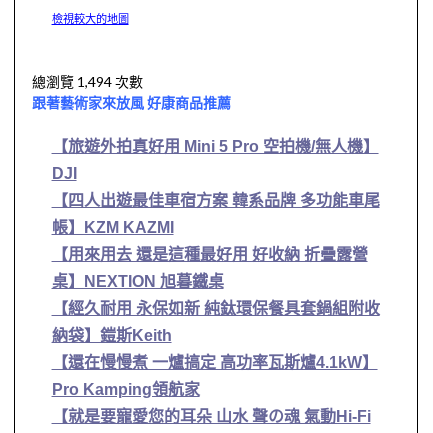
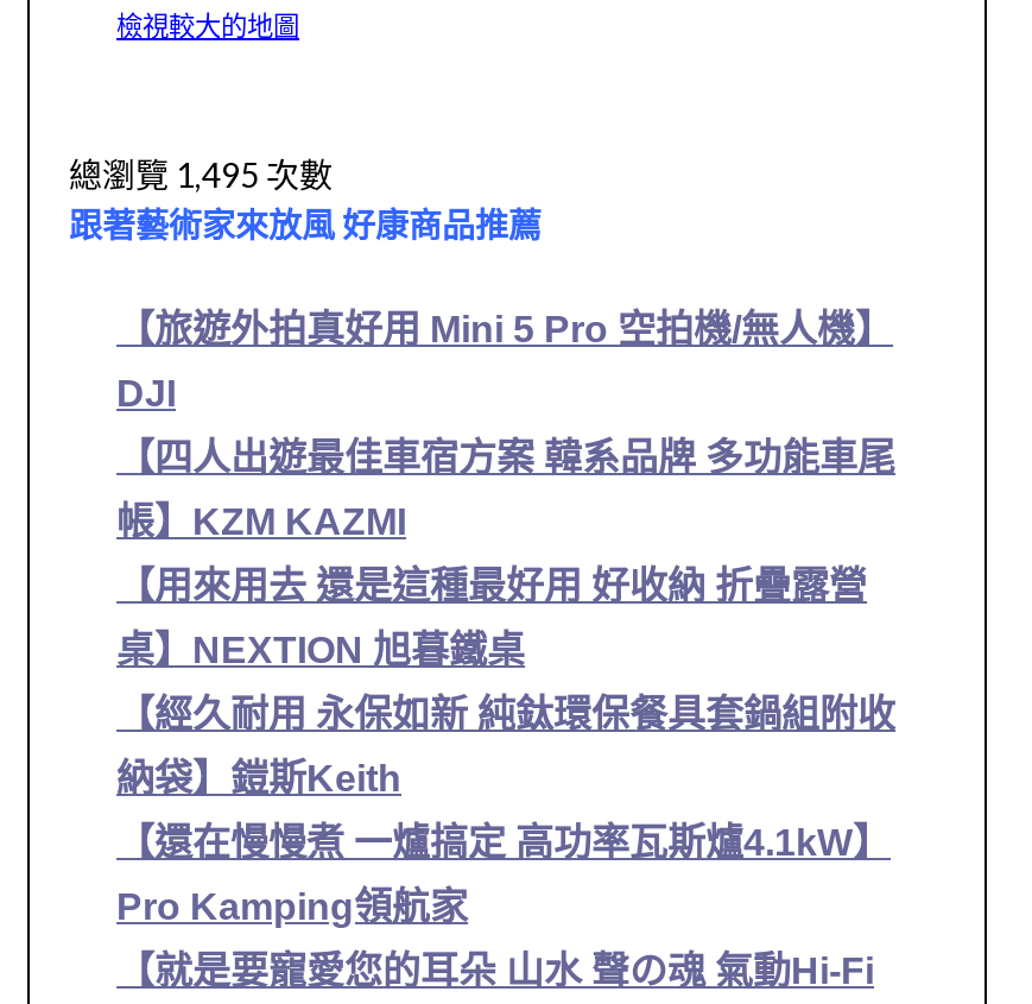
[31,73,142,90] 總瀏覽 1,494 次數 -> [69,155,333,196] 總瀏覽 1,495 次數

